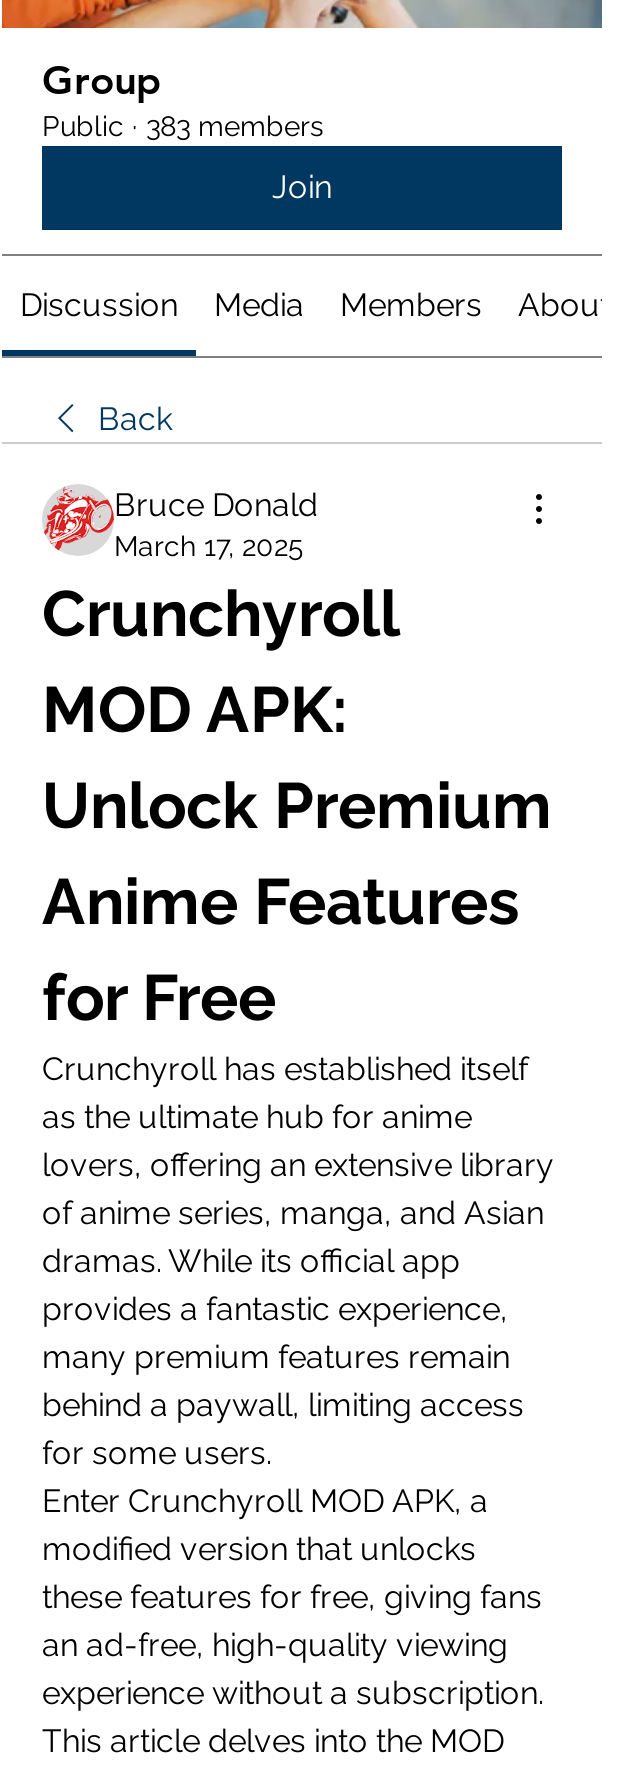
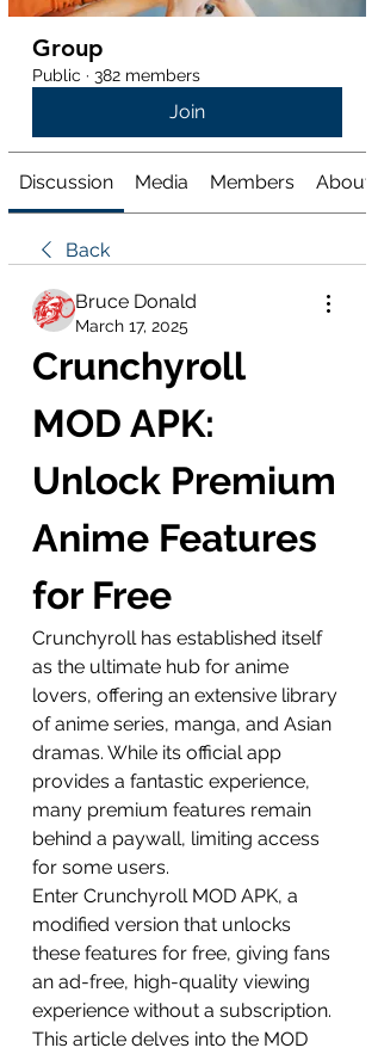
[42,110,324,142] Public · 383 members -> [32,66,200,85] Public · 382 members

